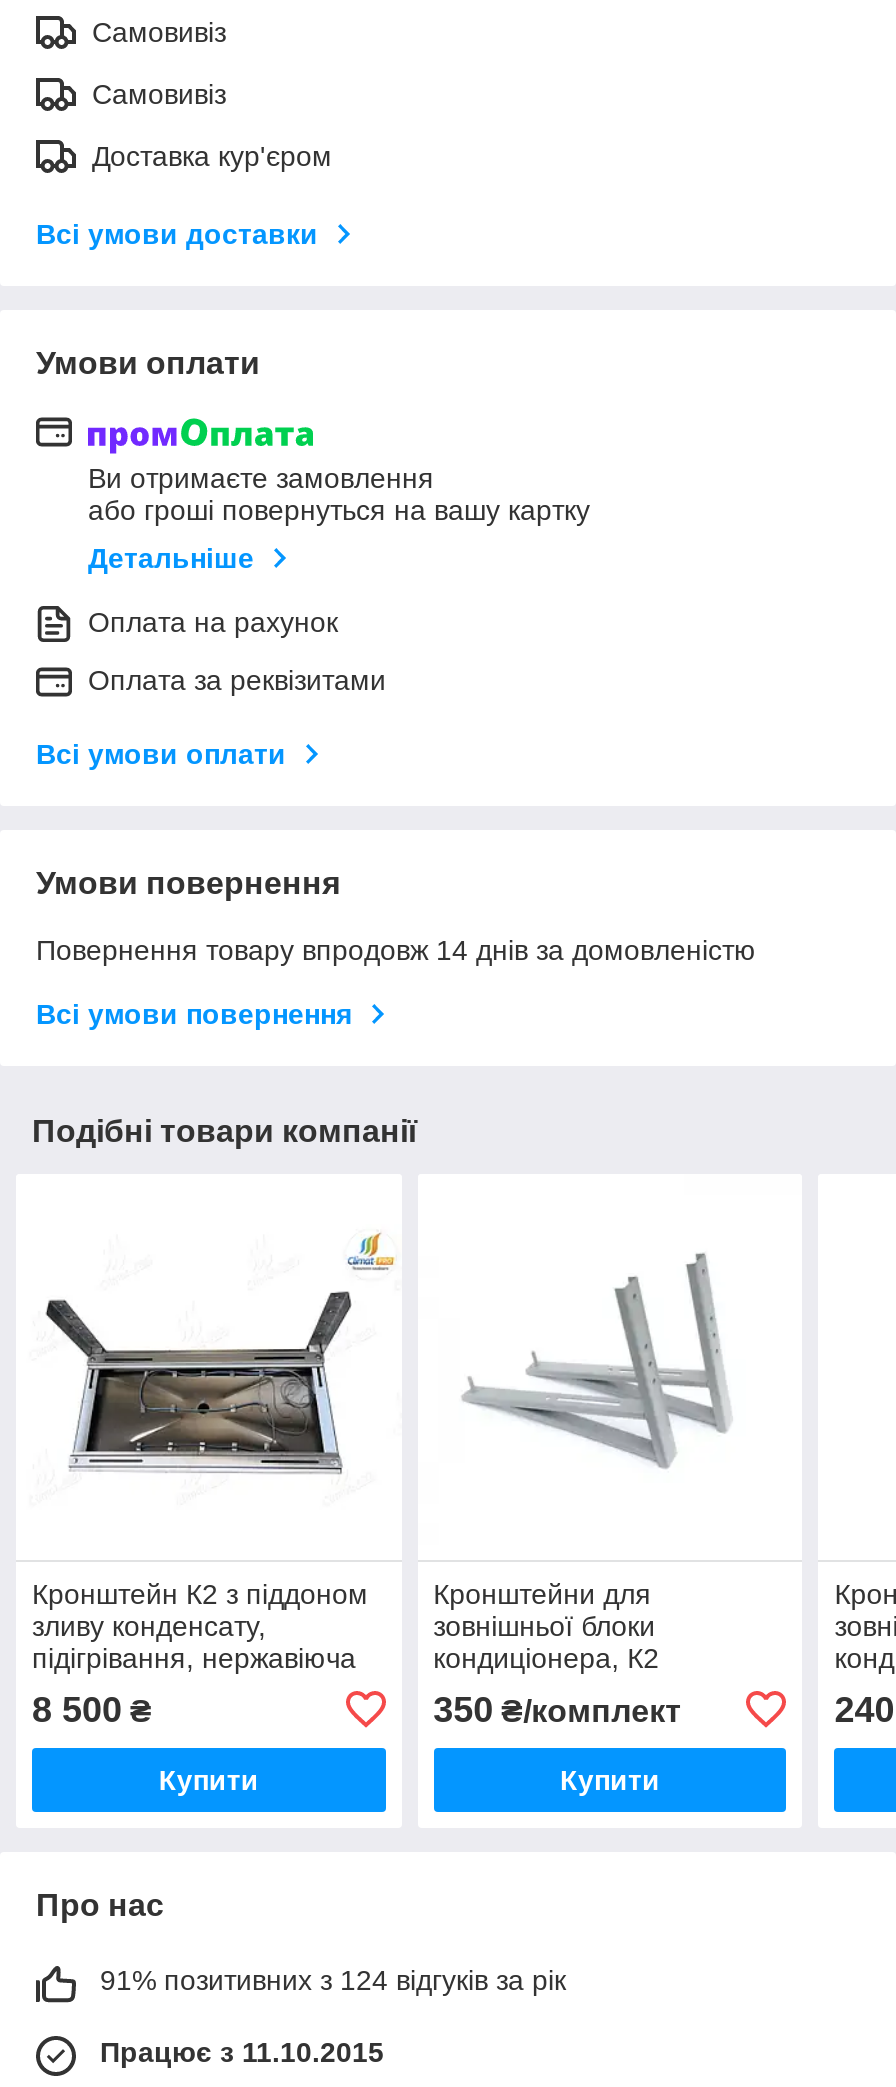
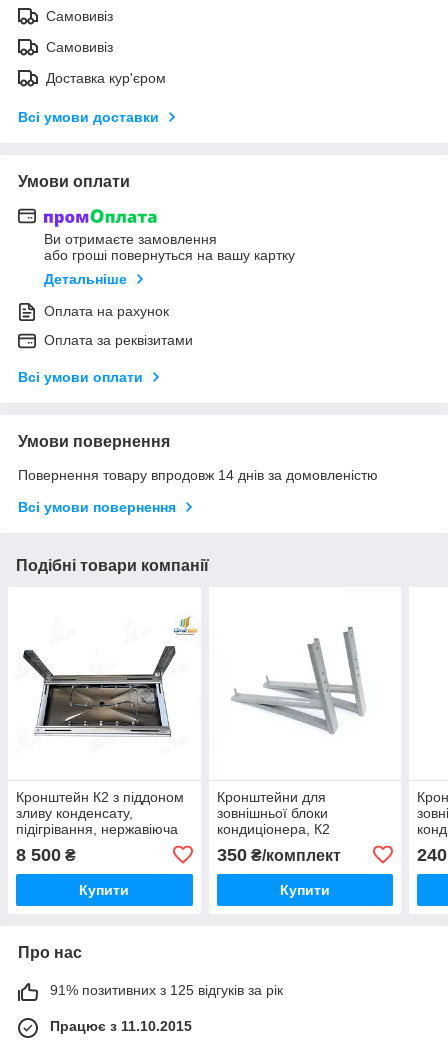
[100,1964,566,1996] 91% позитивних з 124 відгуків за рік -> [50,982,283,998] 91% позитивних з 125 відгуків за рік

